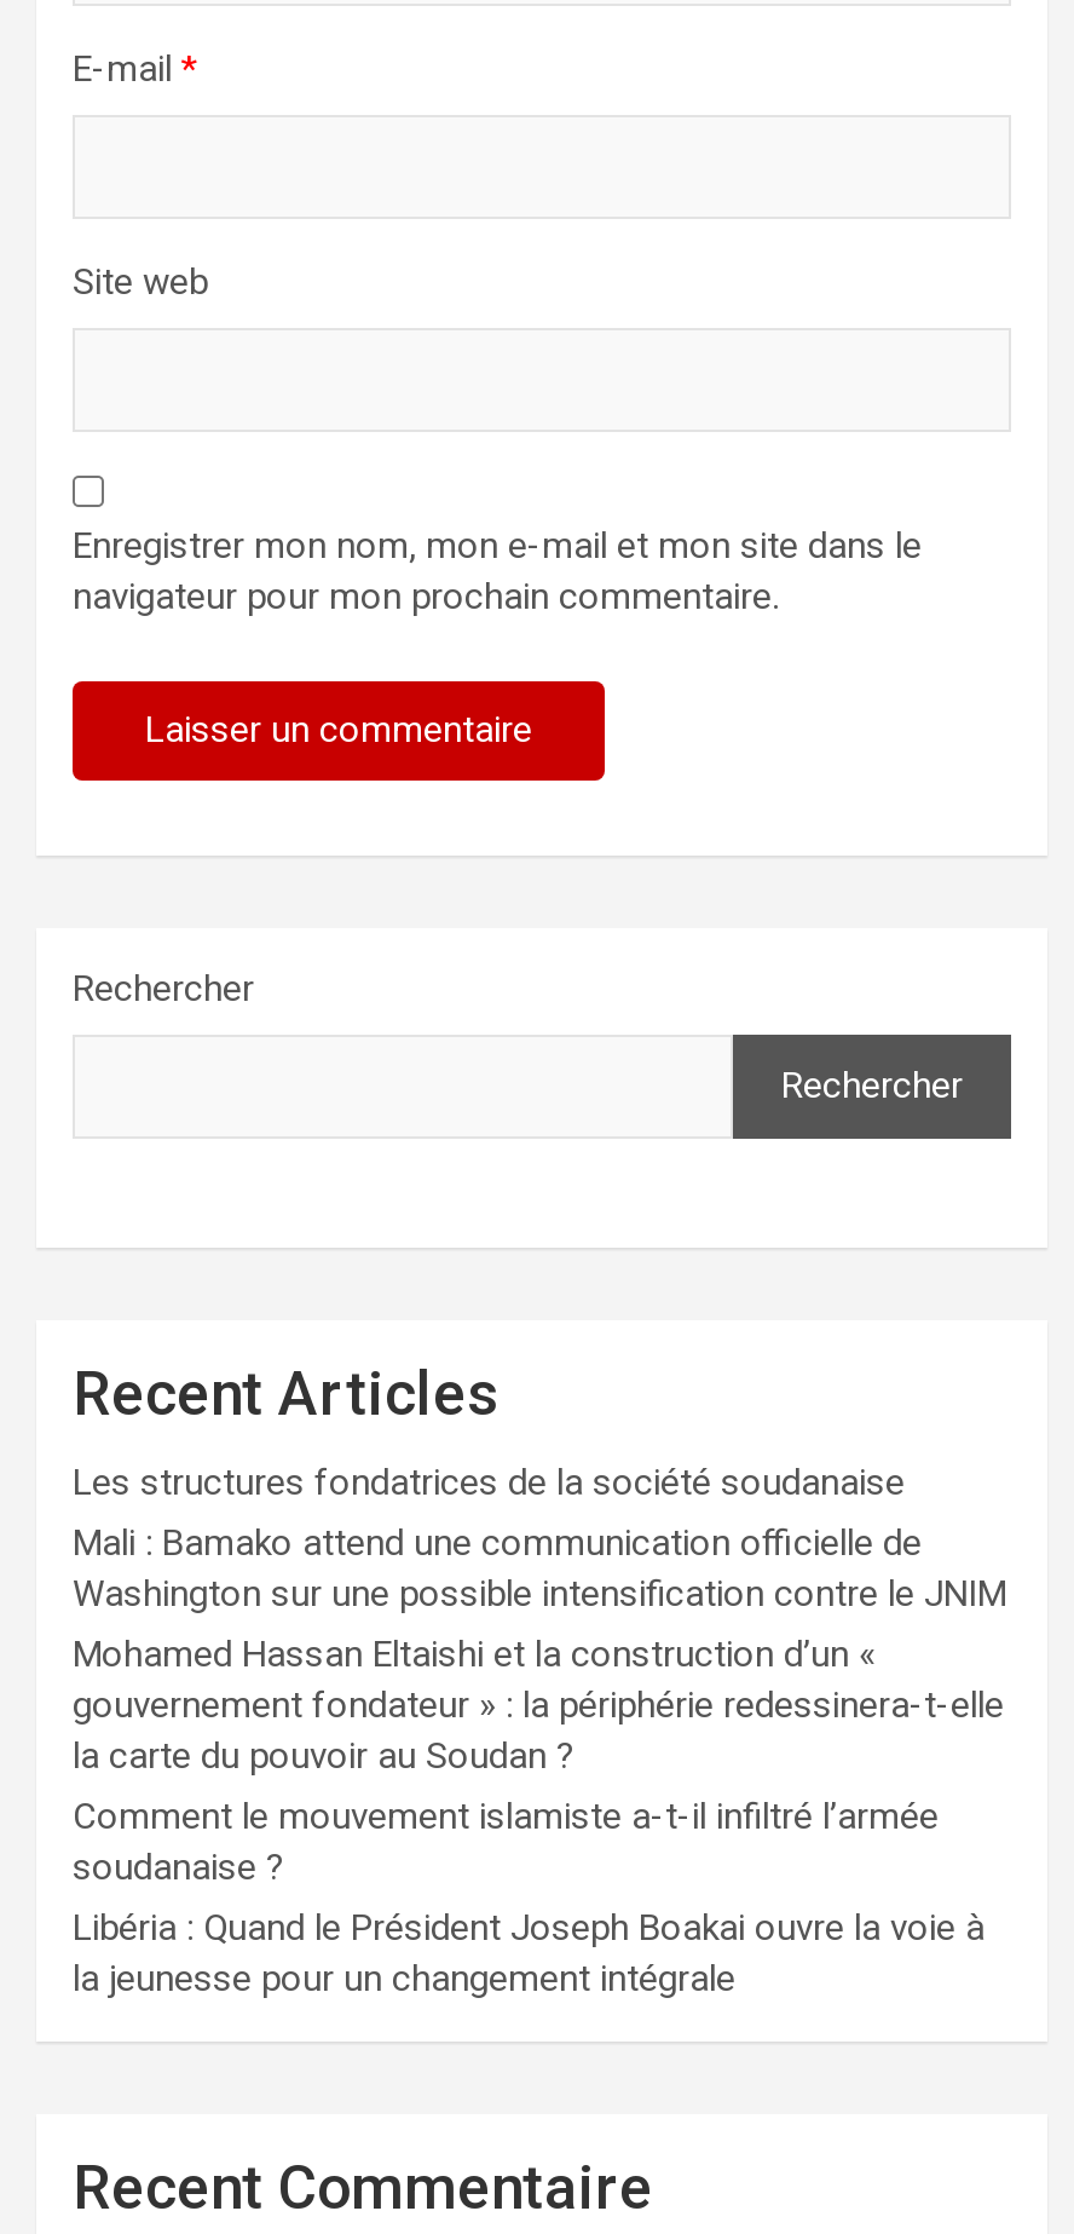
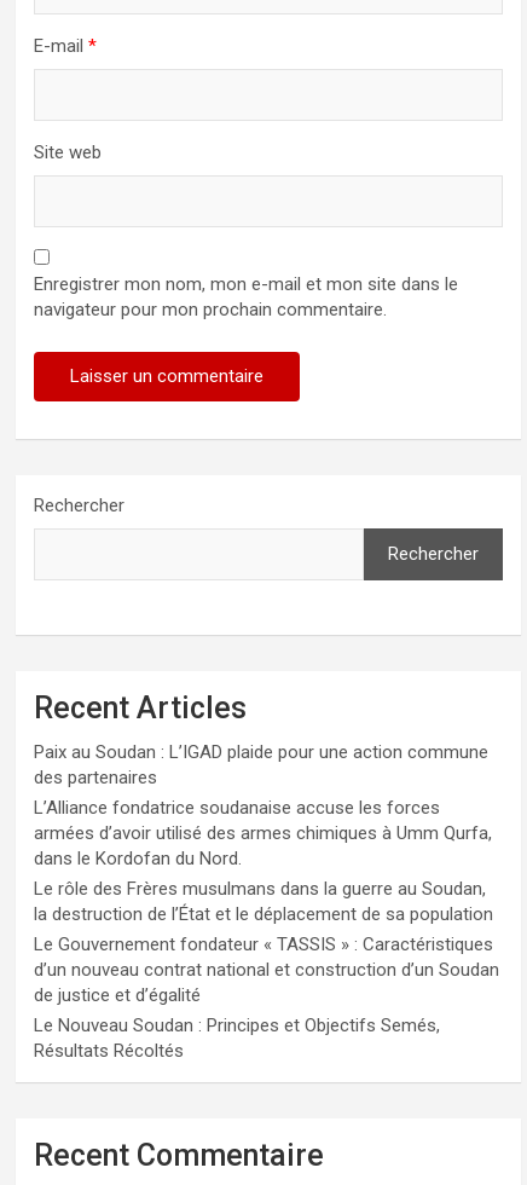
[73,1460,1006,2000] Les structures fondatrices de la société soudanaise | Mali : Bamako attend une communication officielle de | Washington sur une possible intensification contre le JNIM | Mohamed Hassan Eltaishi et la construction d’un « | gouvernement fondateur » : la périphérie redessinera-t-elle | la carte du pouvoir au Soudan ? | Comment le mouvement islamiste a-t-il infiltré l’armée | soudanaise ? | Libéria : Quand le Président Joseph Boakai ouvre la voie à | la jeunesse pour un changement intégrale -> [34,741,499,1061] Paix au Soudan : L’IGAD plaide pour une action commune | des partenaires | L’Alliance fondatrice soudanaise accuse les forces | armées d’avoir utilisé des armes chimiques à Umm Qurfa, | dans le Kordofan du Nord. | Le rôle des Frères musulmans dans la guerre au Soudan, | la destruction de l’État et le déplacement de sa population | Le Gouvernement fondateur « TASSIS » : Caractéristiques | d’un nouveau contrat national et construction d’un Soudan | de justice et d’égalité | Le Nouveau Soudan : Principes et Objectifs Semés, | Résultats Récoltés

